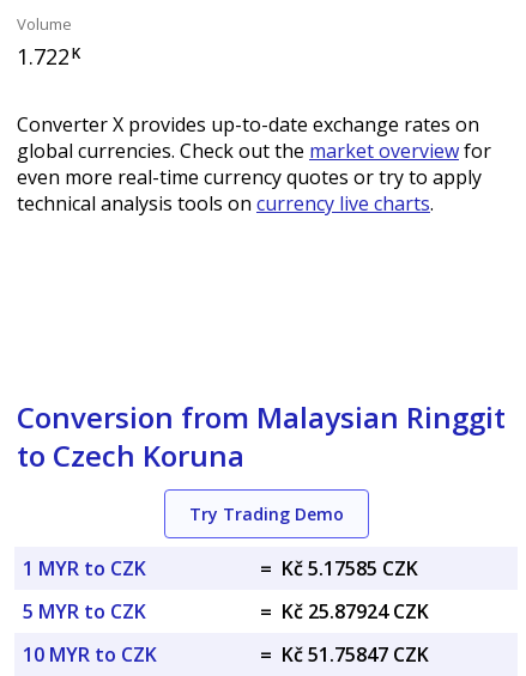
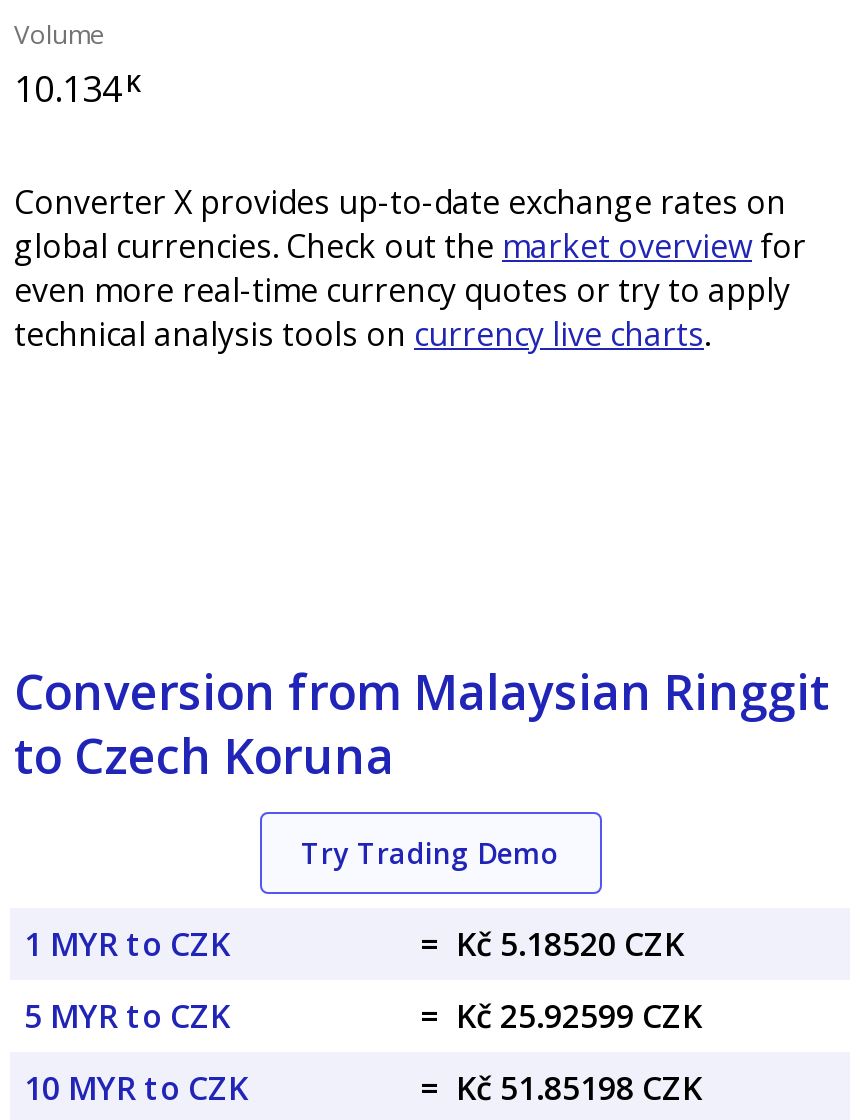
[17,42,80,71] 1.722 K -> [14,64,140,112] 10.134 K
[260,555,418,581] = Kč 5.17585 CZK -> [420,922,684,966] = Kč 5.18520 CZK
[260,598,429,625] = Kč 25.87924 CZK -> [420,994,702,1038] = Kč 25.92599 CZK
[260,641,429,668] = Kč 51.75847 CZK -> [420,1066,702,1110] = Kč 51.85198 CZK

